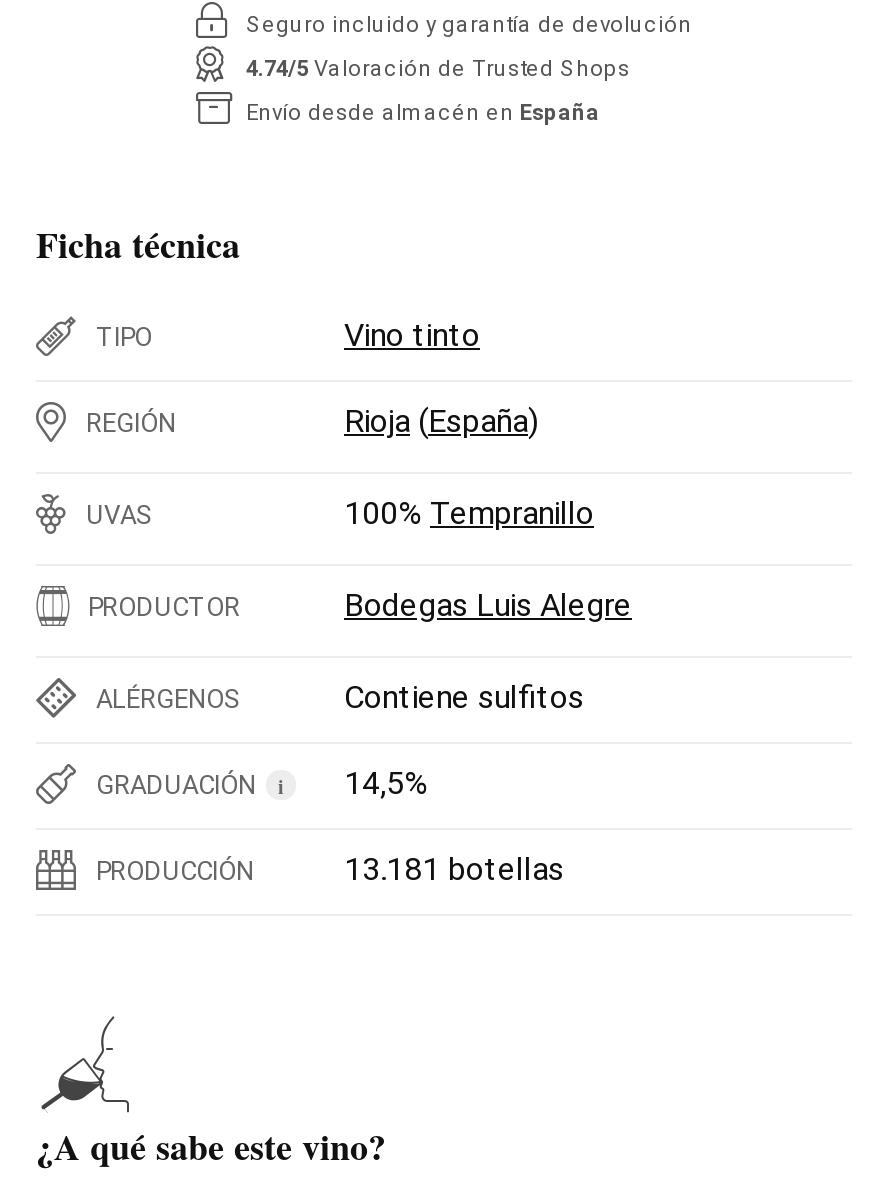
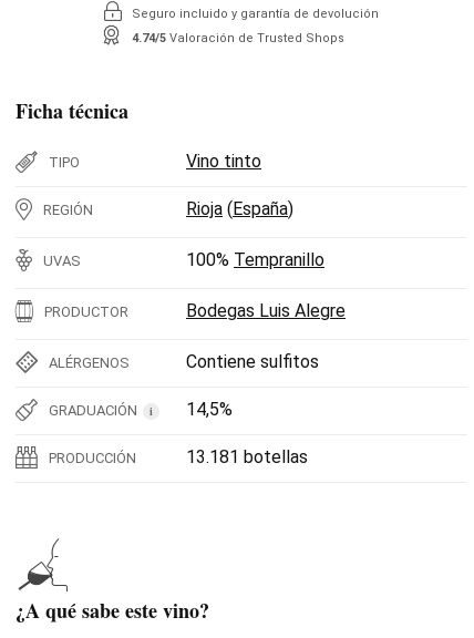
[246,99,600,125] Envío desde almacén en España -> none

